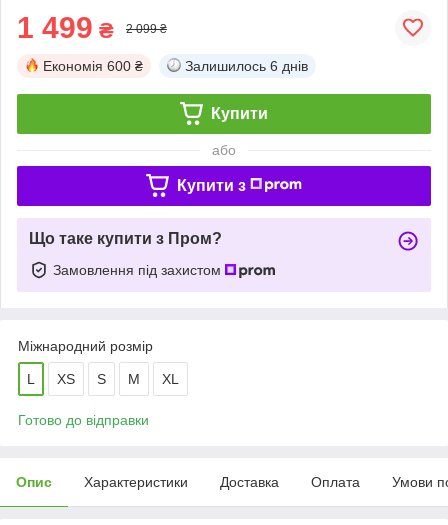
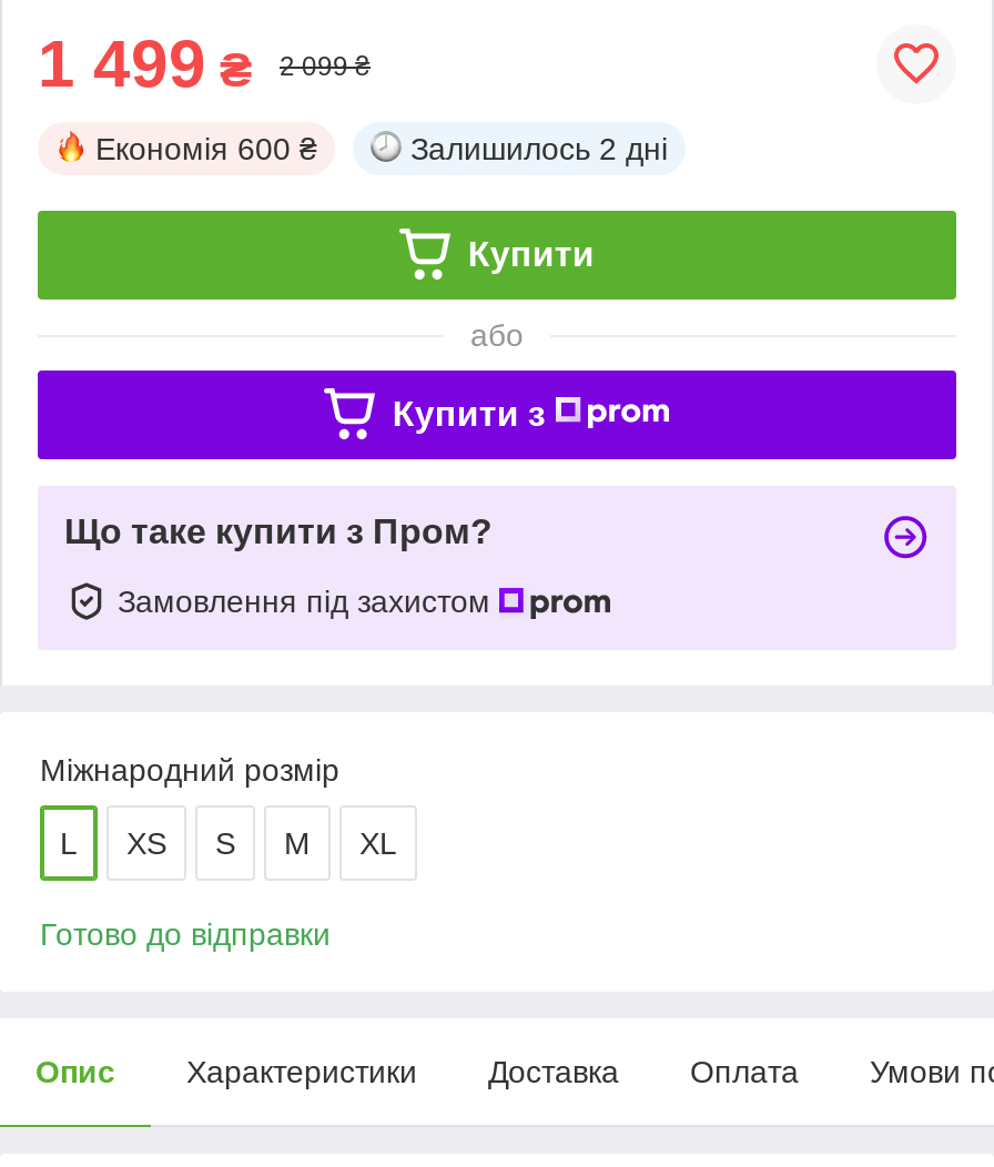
[185,58,308,74] Залишилось 6 днів -> [410,130,668,166] Залишилось 2 дні

